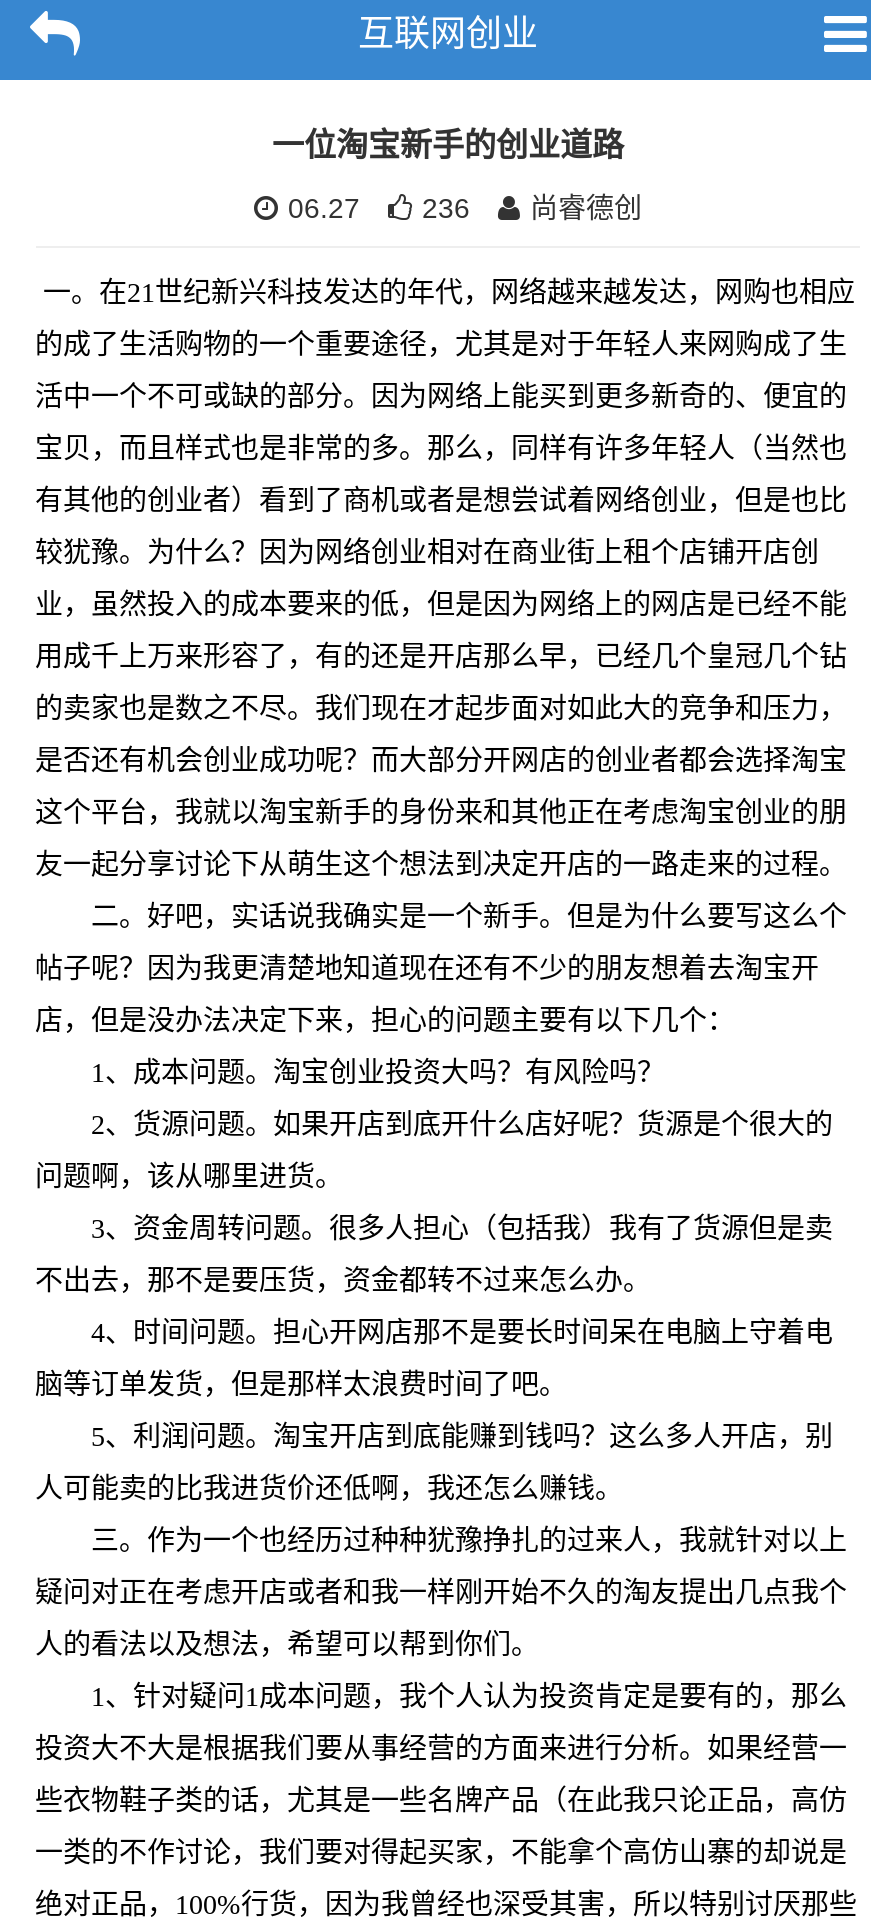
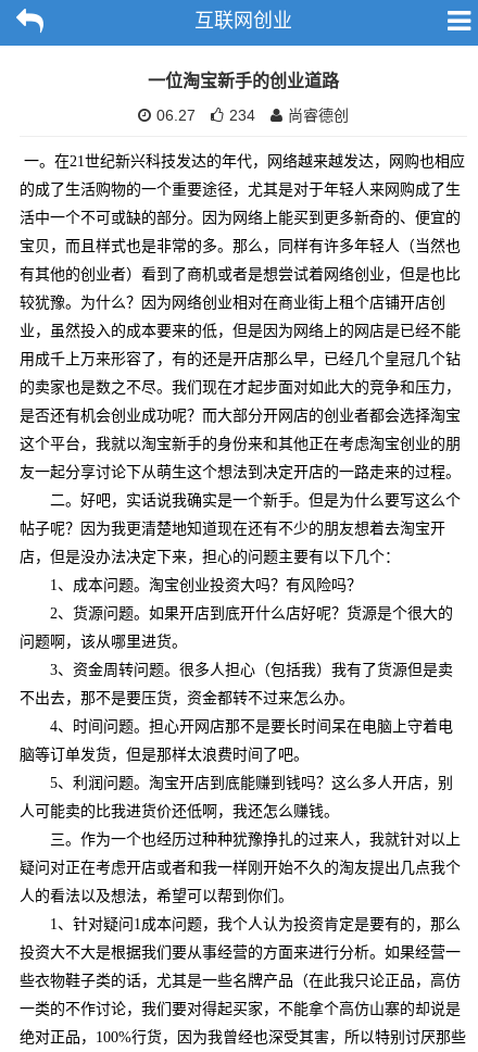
[422,192,470,224] 236 -> [229,107,255,124] 234

